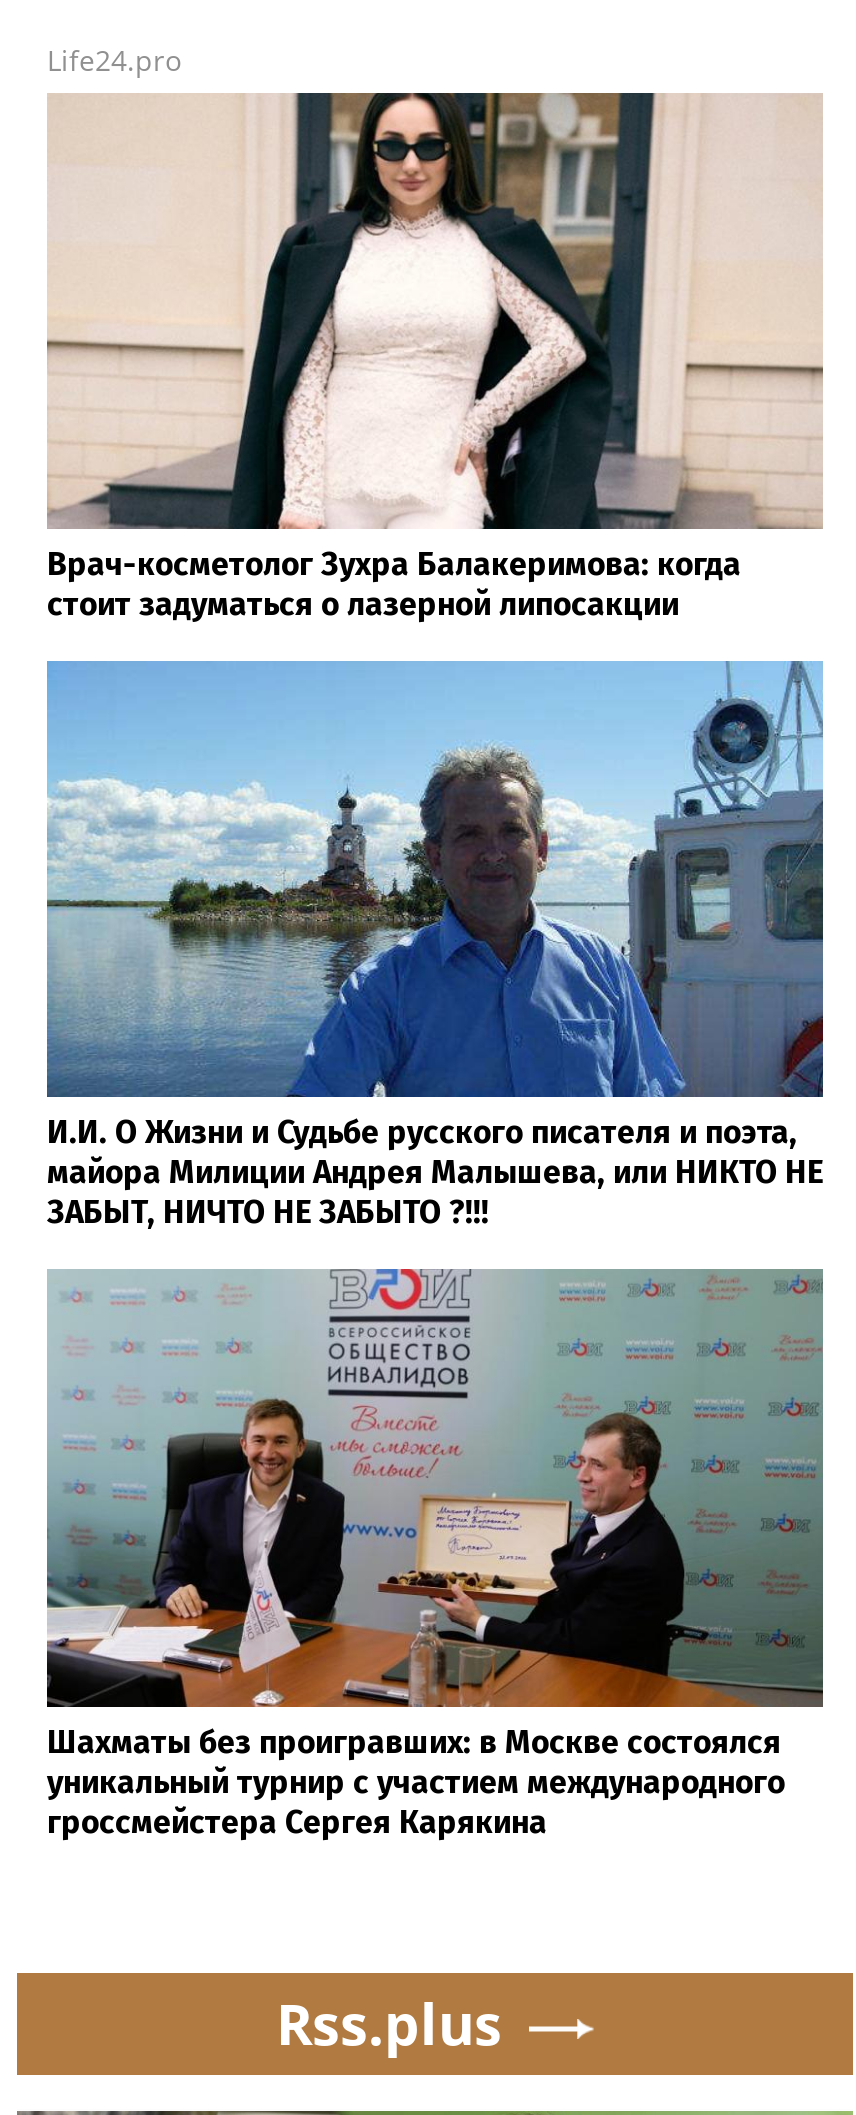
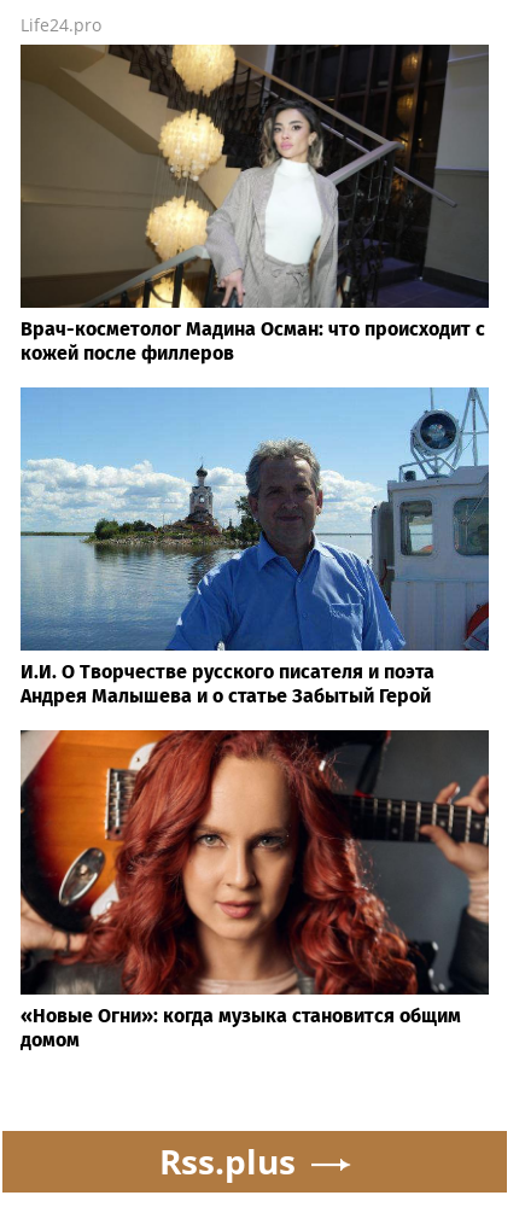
[47,91,823,623] [image] | Врач-косметолог Зухра Балакеримова: когда | стоит задуматься о лазерной липосакции -> [19,43,490,365] [image] | Врач-косметолог Мадина Осман: что происходит с | кожей после филлеров
[47,1114,823,1232] И.И. О Жизни и Судьбе русского писателя и поэта, | майора Милиции Андрея Малышева, или НИКТО НЕ | ЗАБЫТ, НИЧТО НЕ ЗАБЫТО ?!!! -> [21,661,434,708] И.И. О Творчестве русского писателя и поэта | Андрея Малышева и о статье Забытый Герой
[45,1267,823,1840] [image] | Шахматы без проигравших: в Москве состоялся | уникальный турнир с участием международного | гроссмейстера Сергея Карякина -> [21,729,490,1051] [image] | «Новые Огни»: когда музыка становится общим | домом

